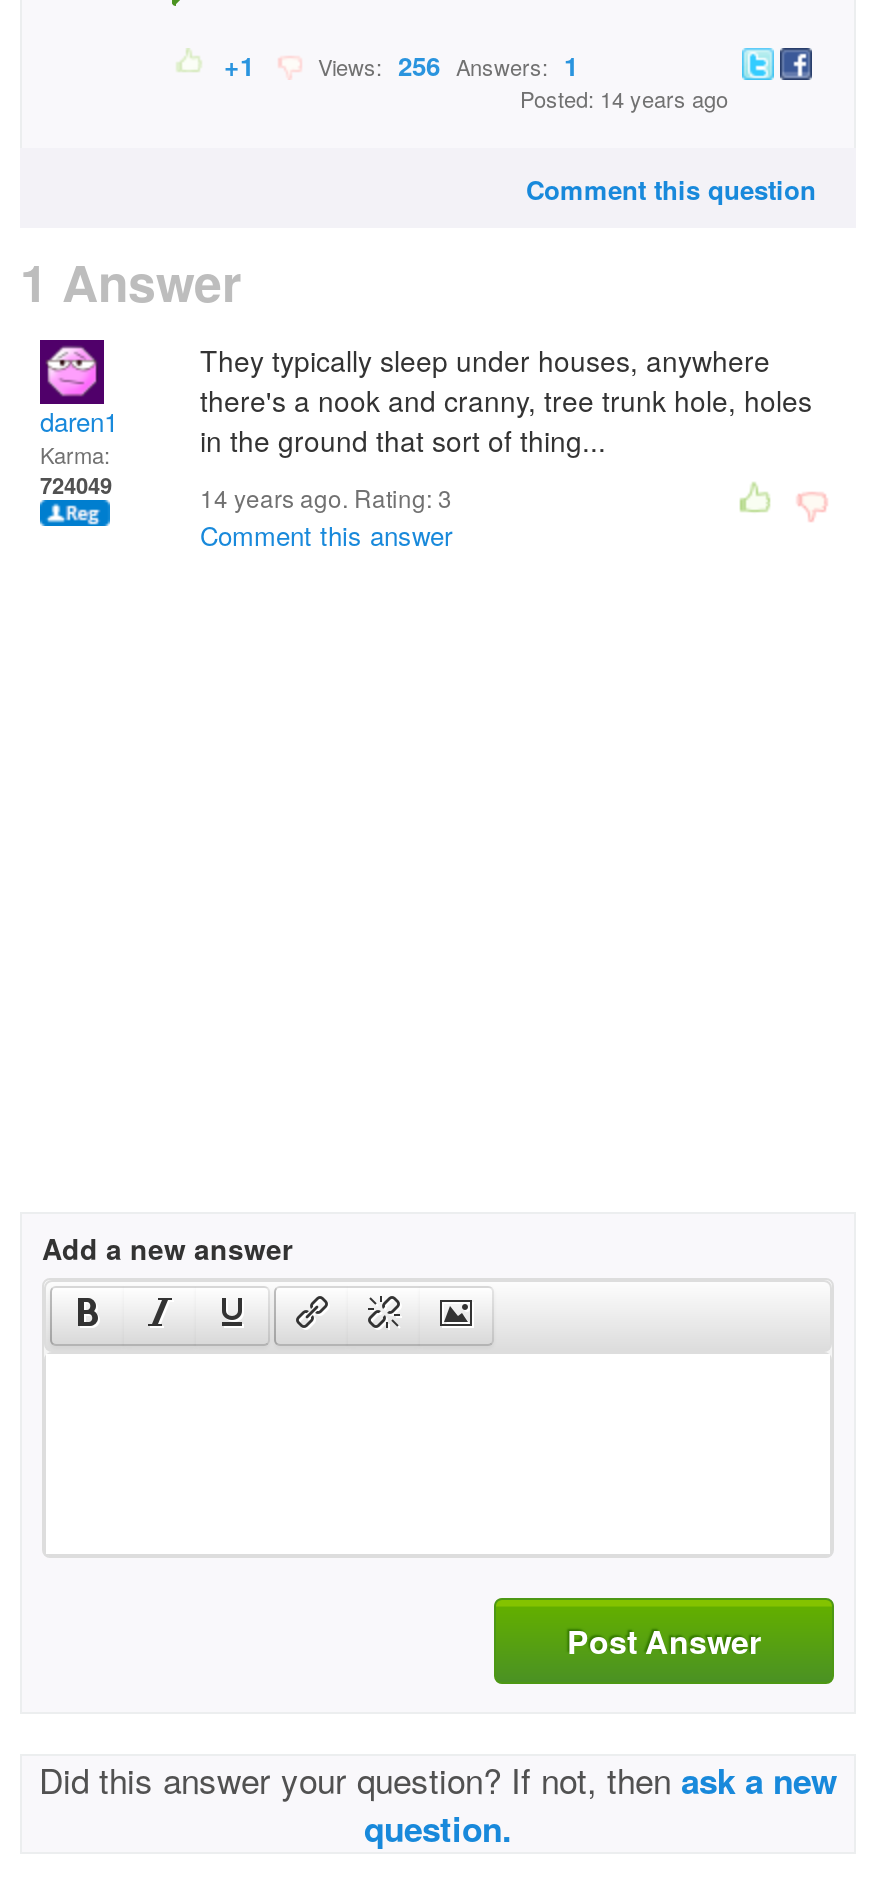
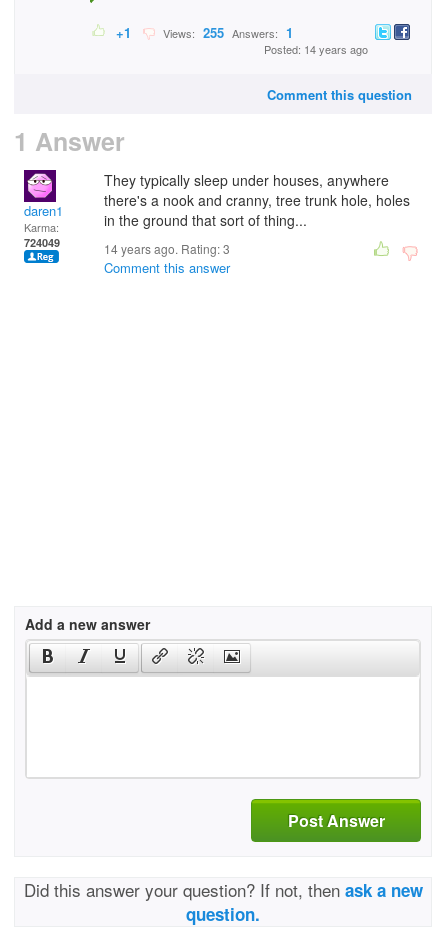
[306,46,578,84] Views: 256 Answers: 1 -> [157,23,293,42] Views: 255 Answers: 1

